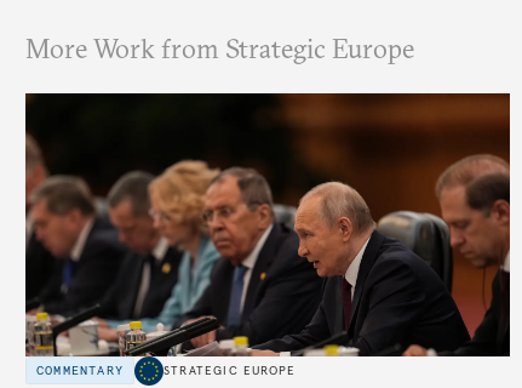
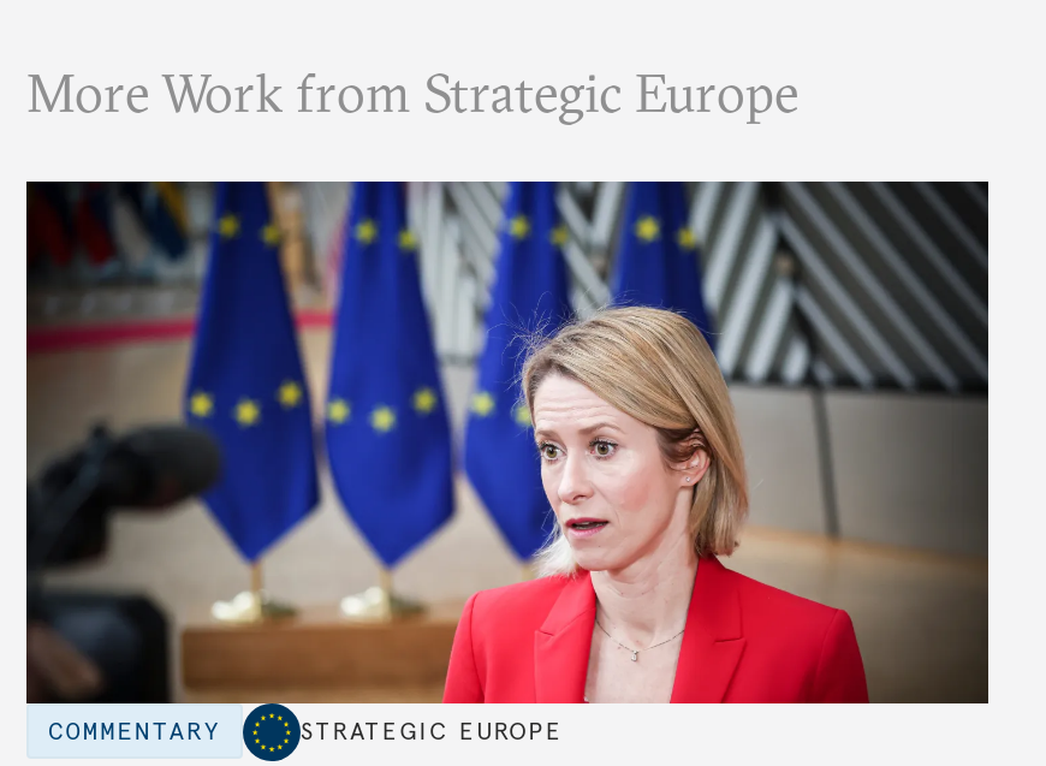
[24,92,511,358] [image] -> [24,179,991,706] [image]

